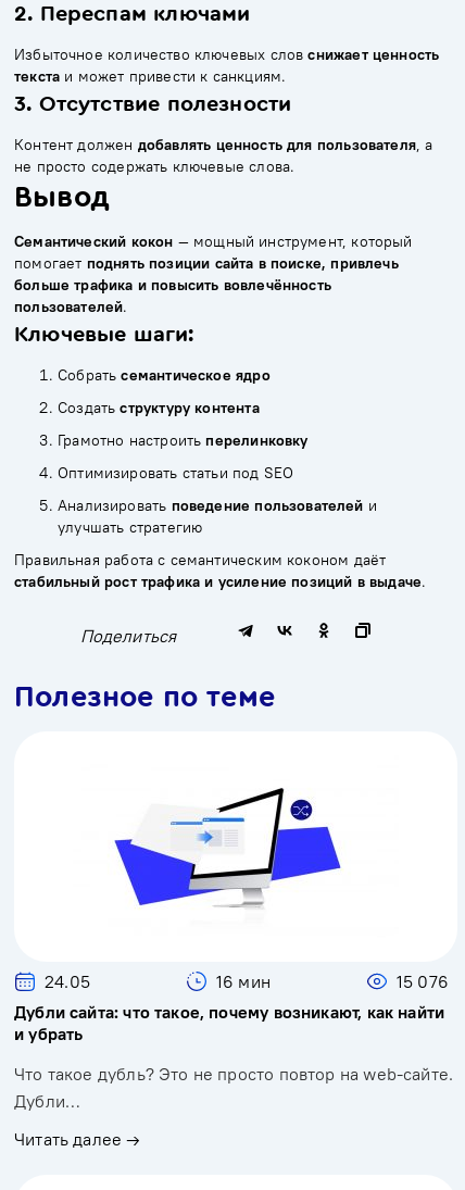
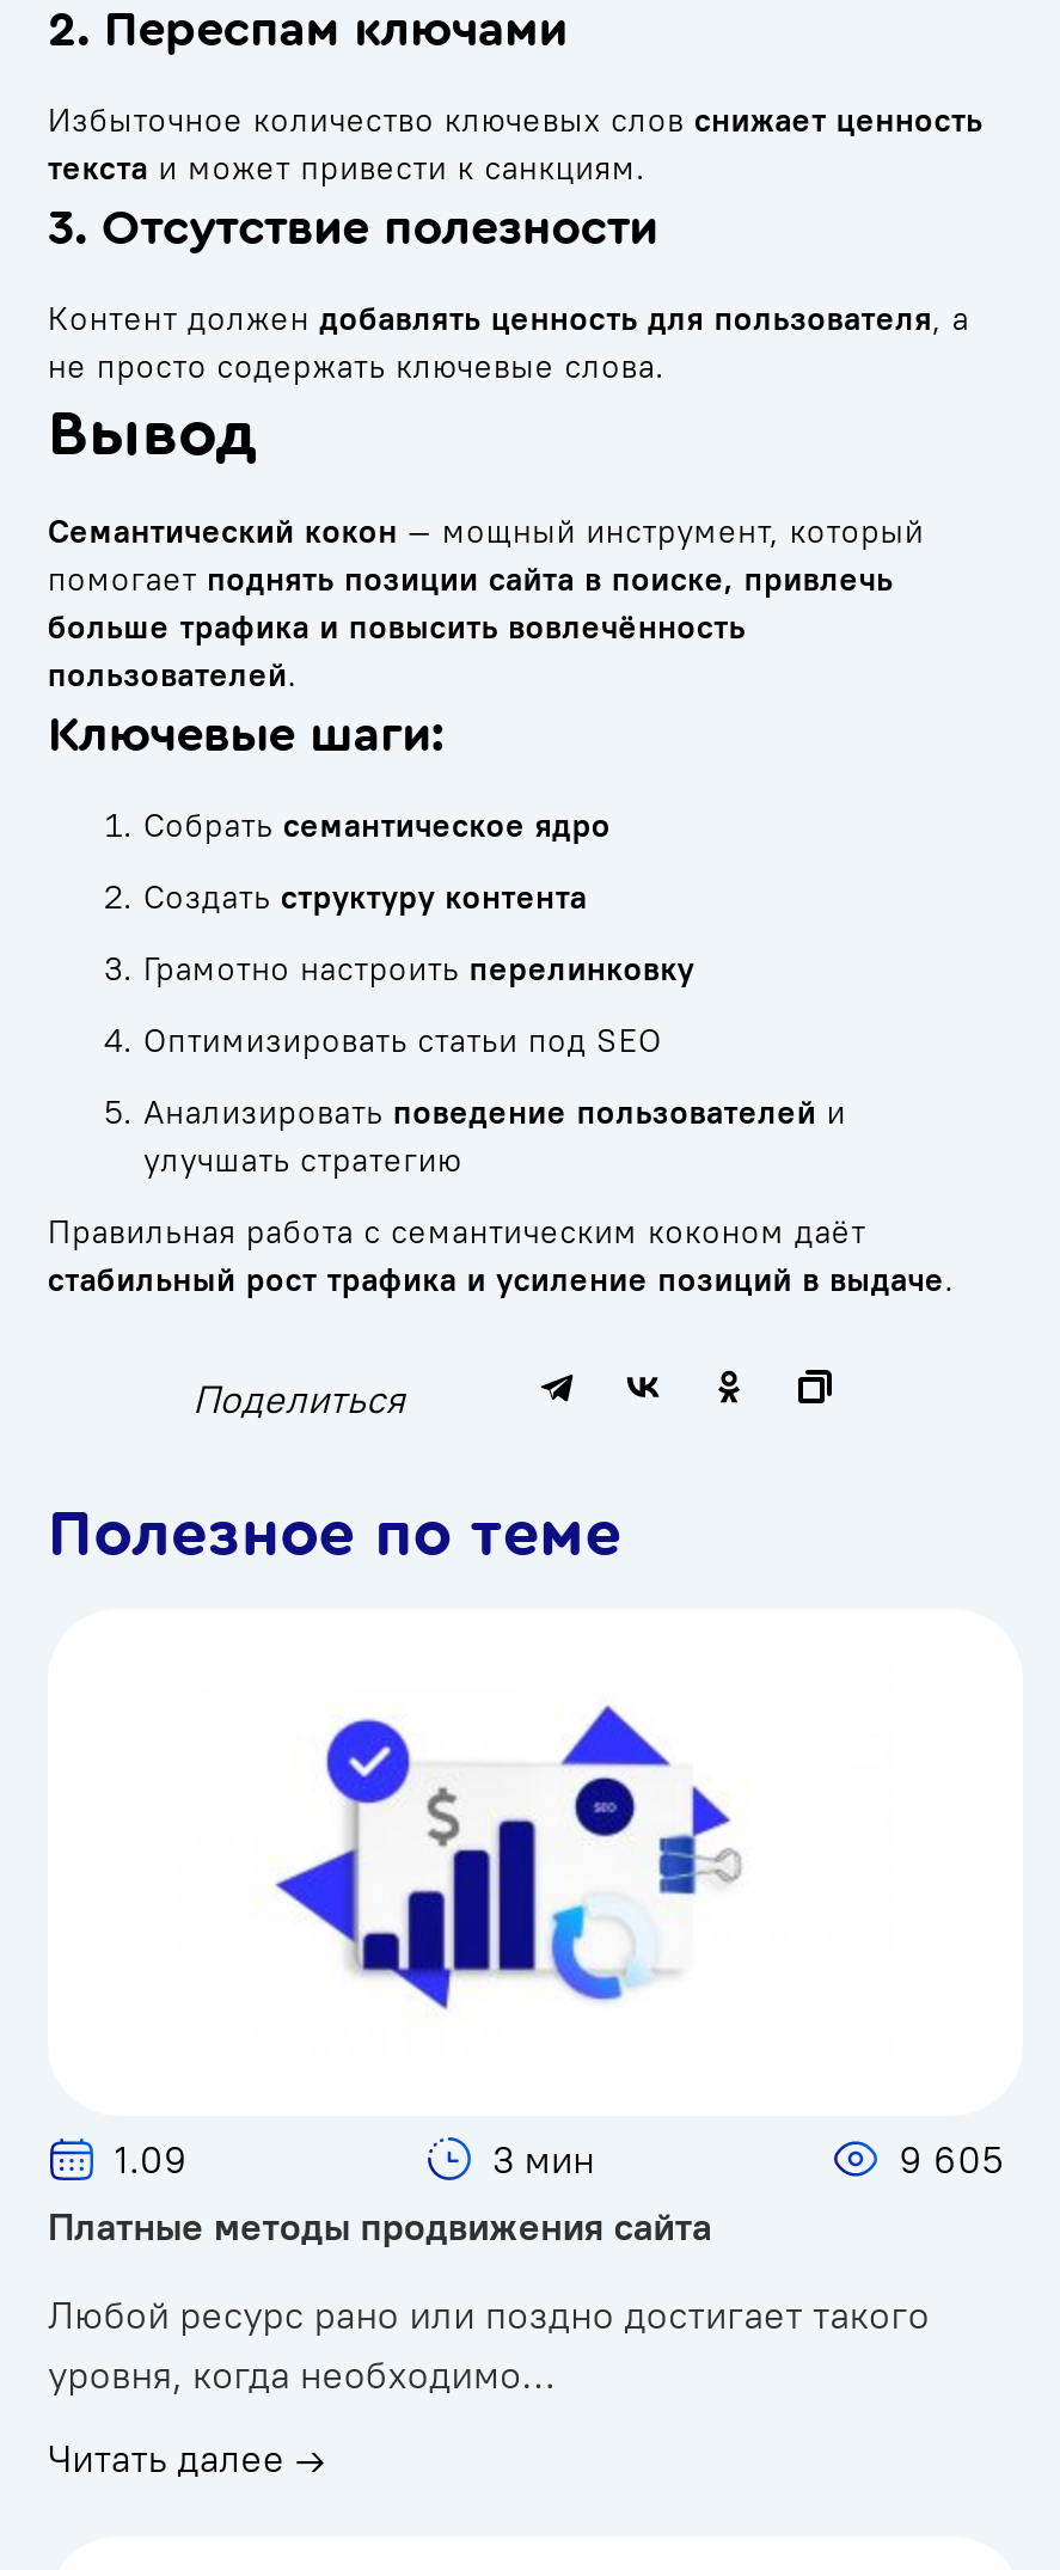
[114,787,341,913] [image] -> [277,1705,750,2011] [image]
[14,971,449,1045] 24.05 | 16 мин | 15 076 | Дубли сайта: что такое, почему возникают, как найти | и убрать -> [48,2136,1004,2251] 1.09 | 3 мин | 9 605 | Платные методы продвижения сайта
[14,1063,453,1112] Что такое дубль? Это не просто повтор на web-сайте. | Дубли… -> [48,2291,930,2399] Любой ресурс рано или поздно достигает такого | уровня, когда необходимо…

